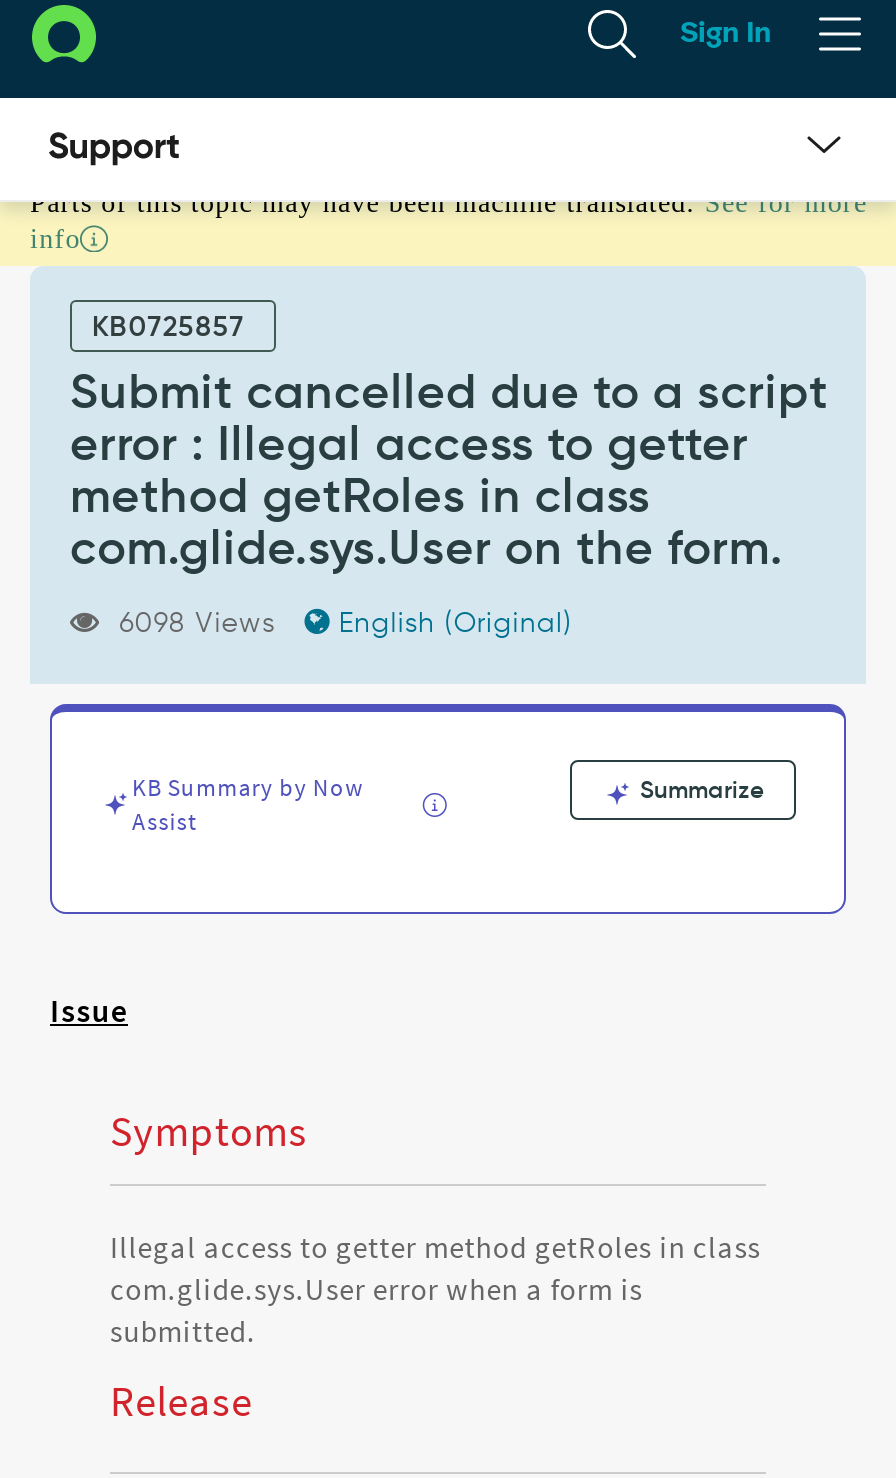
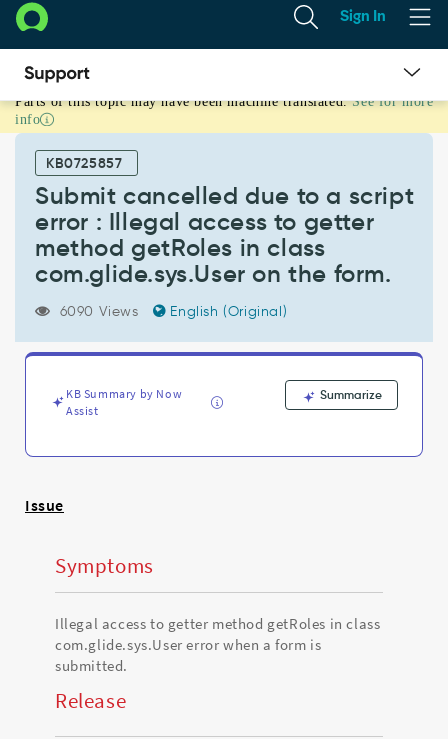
[110,606,572,640] 6098 Views English (Original) -> [55,303,287,320] 6090 Views English (Original)

